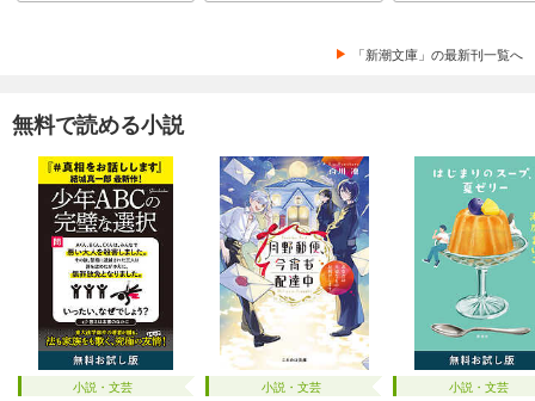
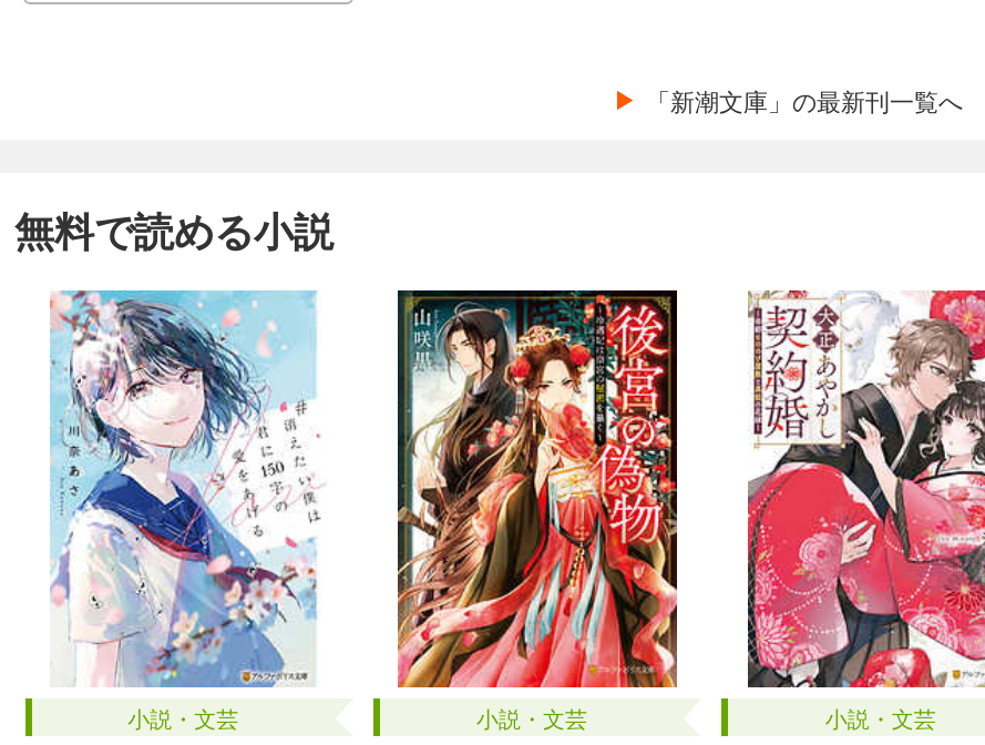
[31,155,174,371] [image] -> [48,288,320,690] [image]
[219,155,370,370] [image] -> [396,288,679,690] [image]
[407,155,531,371] [image] -> [746,288,978,690] [image]

